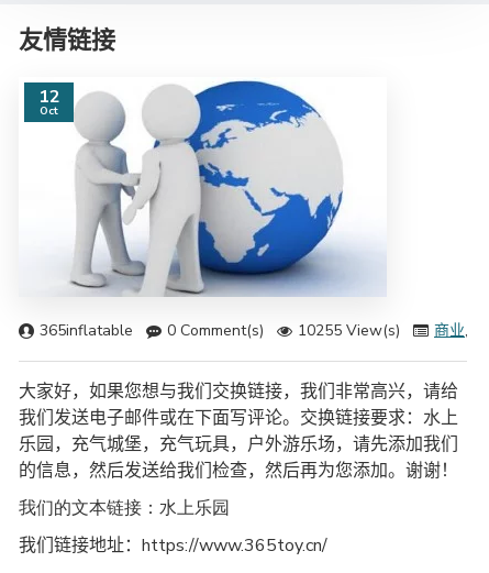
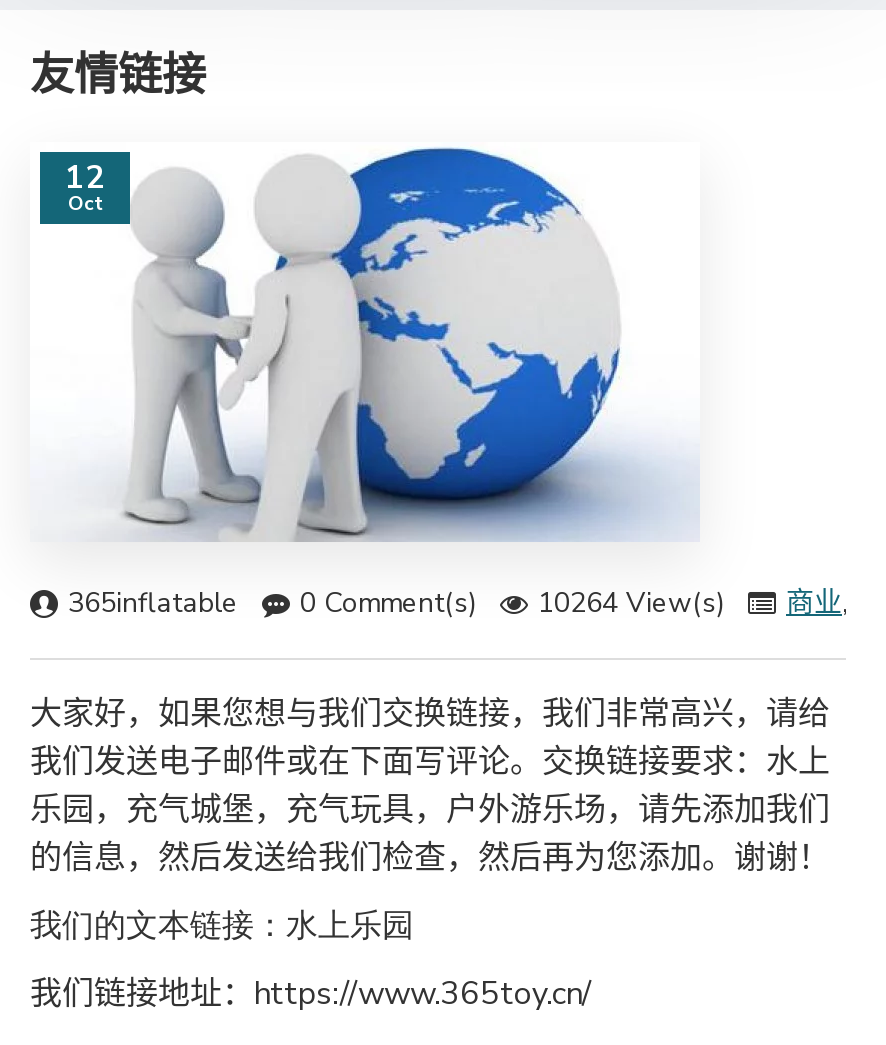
[298,320,400,341] 10255 View(s) -> [538,584,724,622] 10264 View(s)

